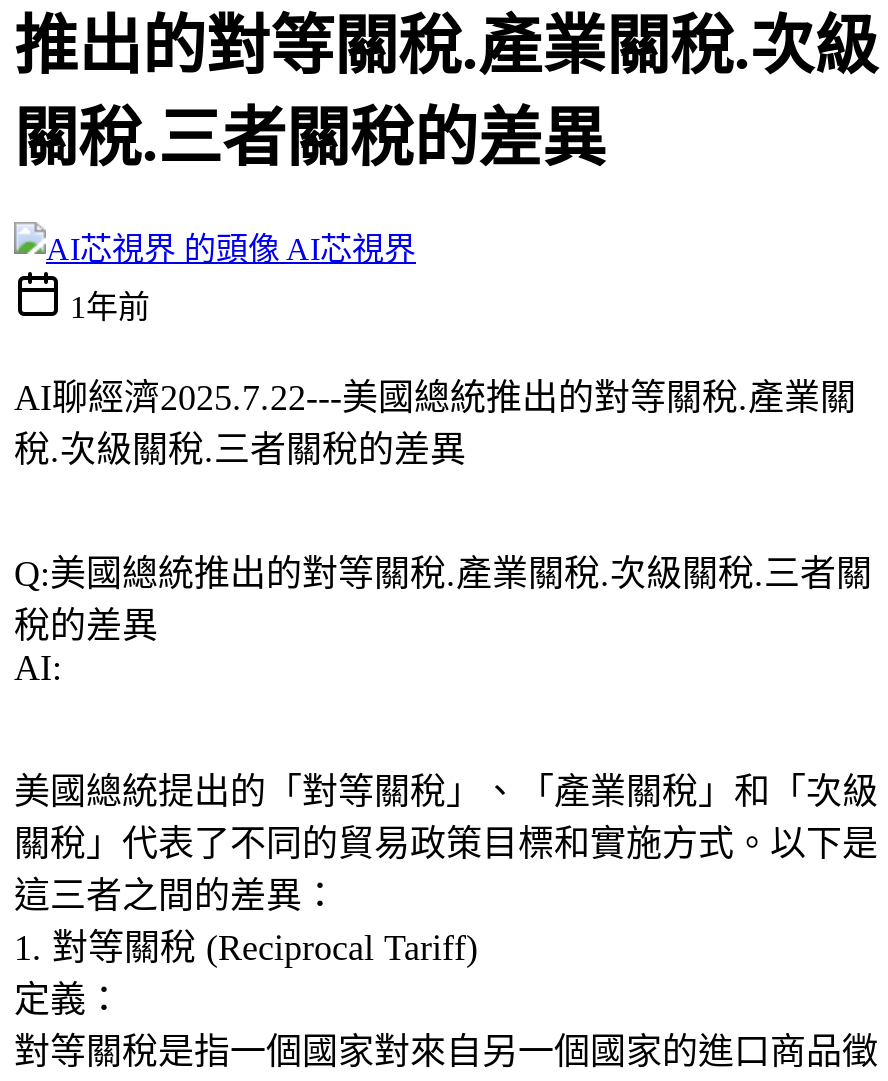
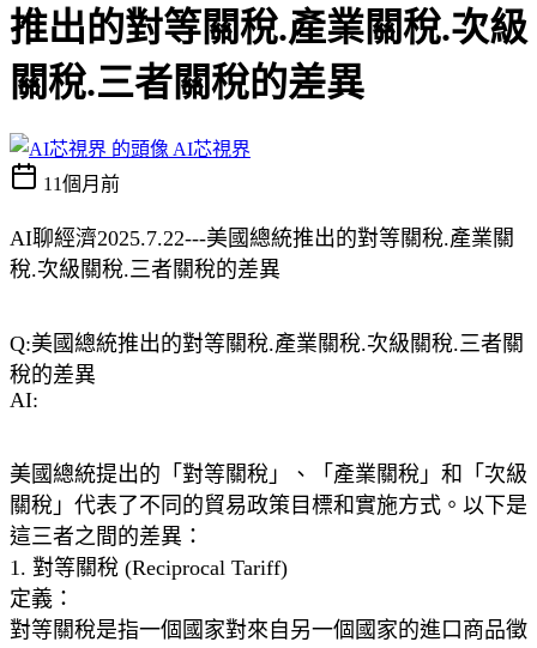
[70,290,150,324] 1年前 -> [43,174,120,194] 11個月前

